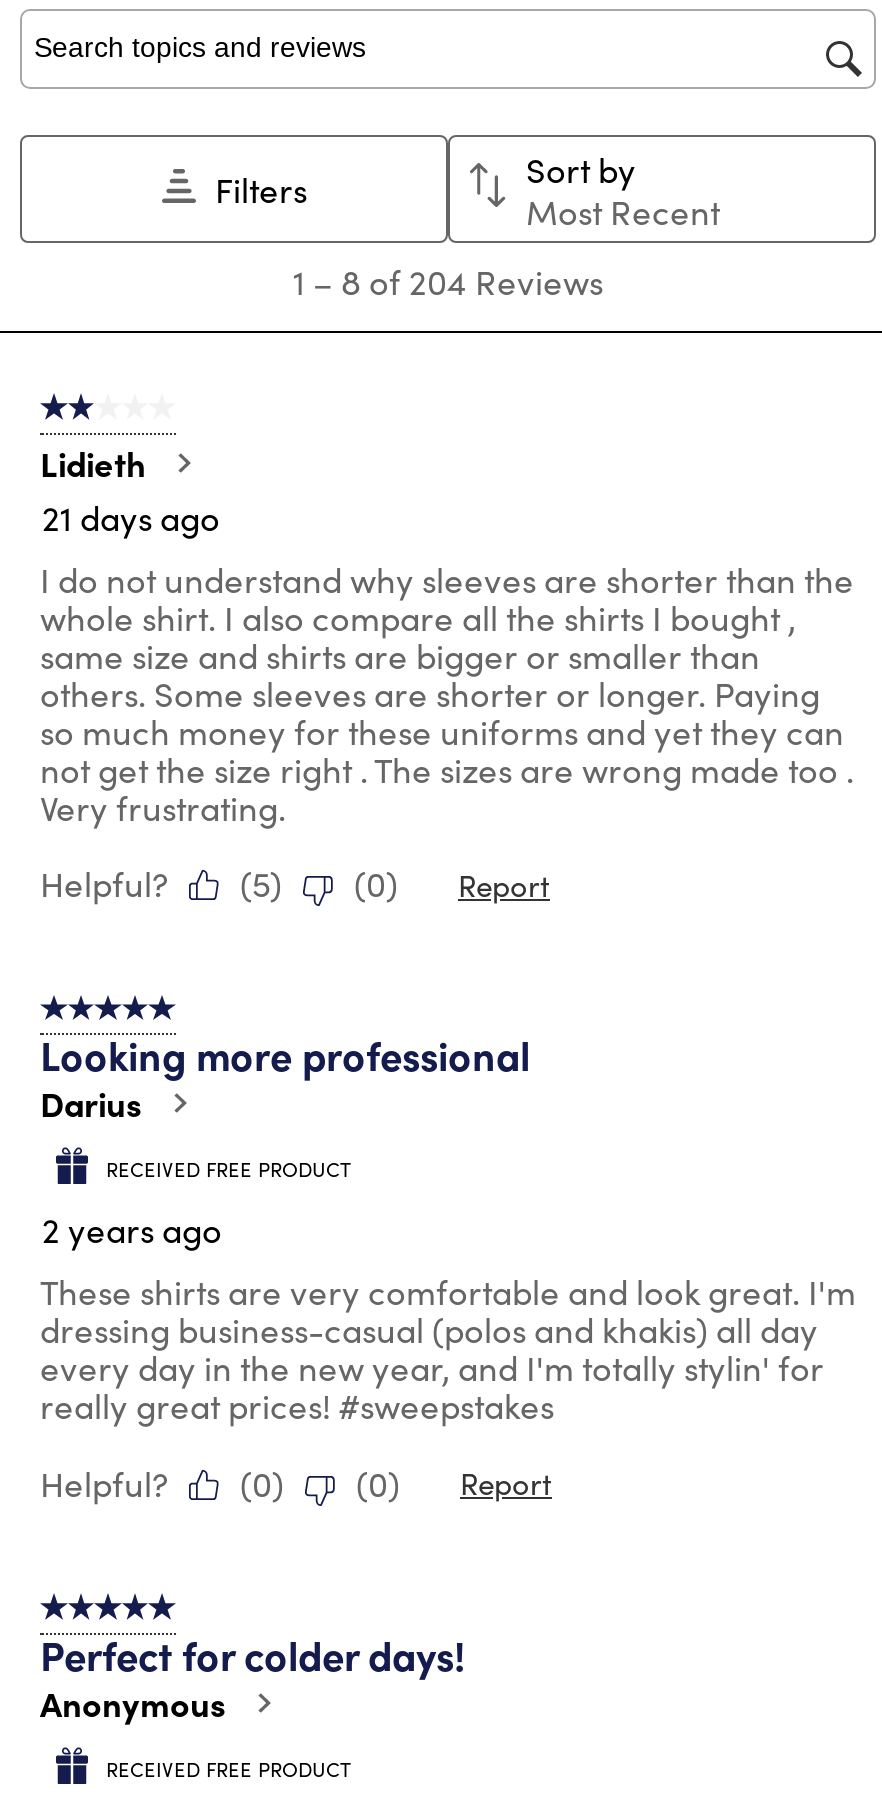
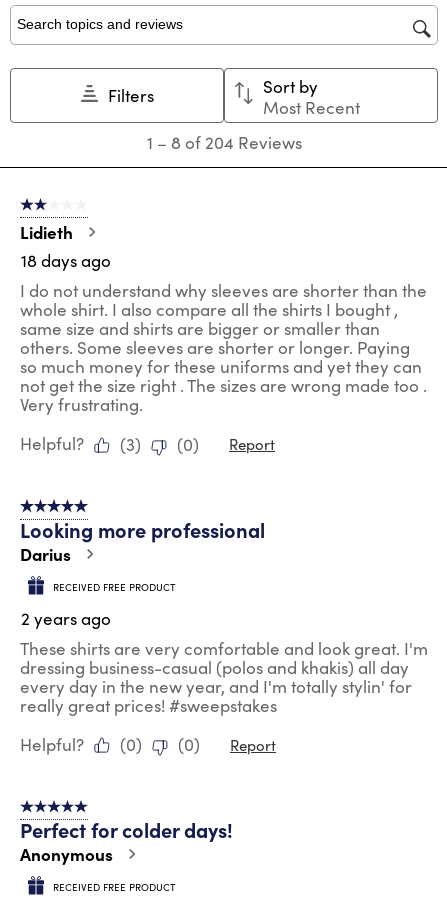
[42,495,220,541] 21 days ago -> [21,248,111,272] 18 days ago
[40,862,550,908] Helpful? (5) (0) Report -> [20,431,275,456] Helpful? (3) (0) Report

